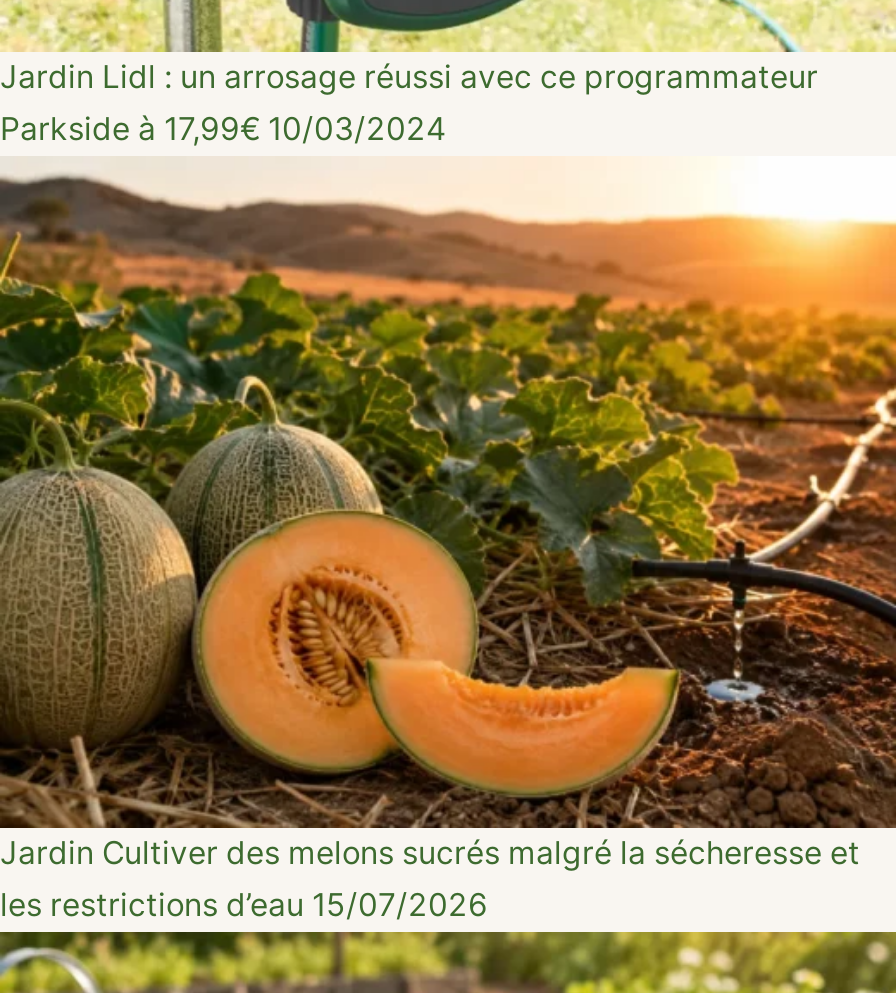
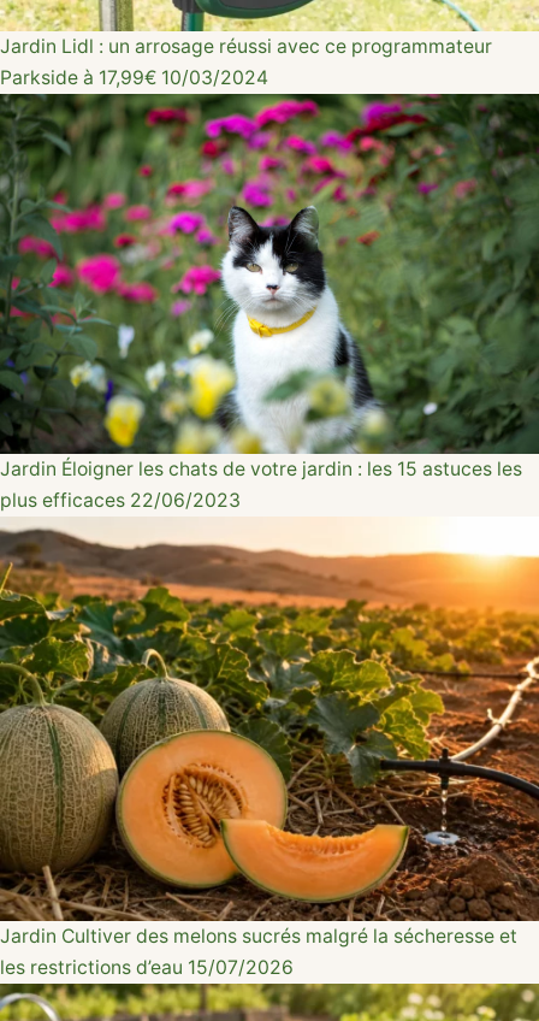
none -> [0,93,535,512] [image] | Jardin Éloigner les chats de votre jardin : les 15 astuces les | plus efficaces 22/06/2023

